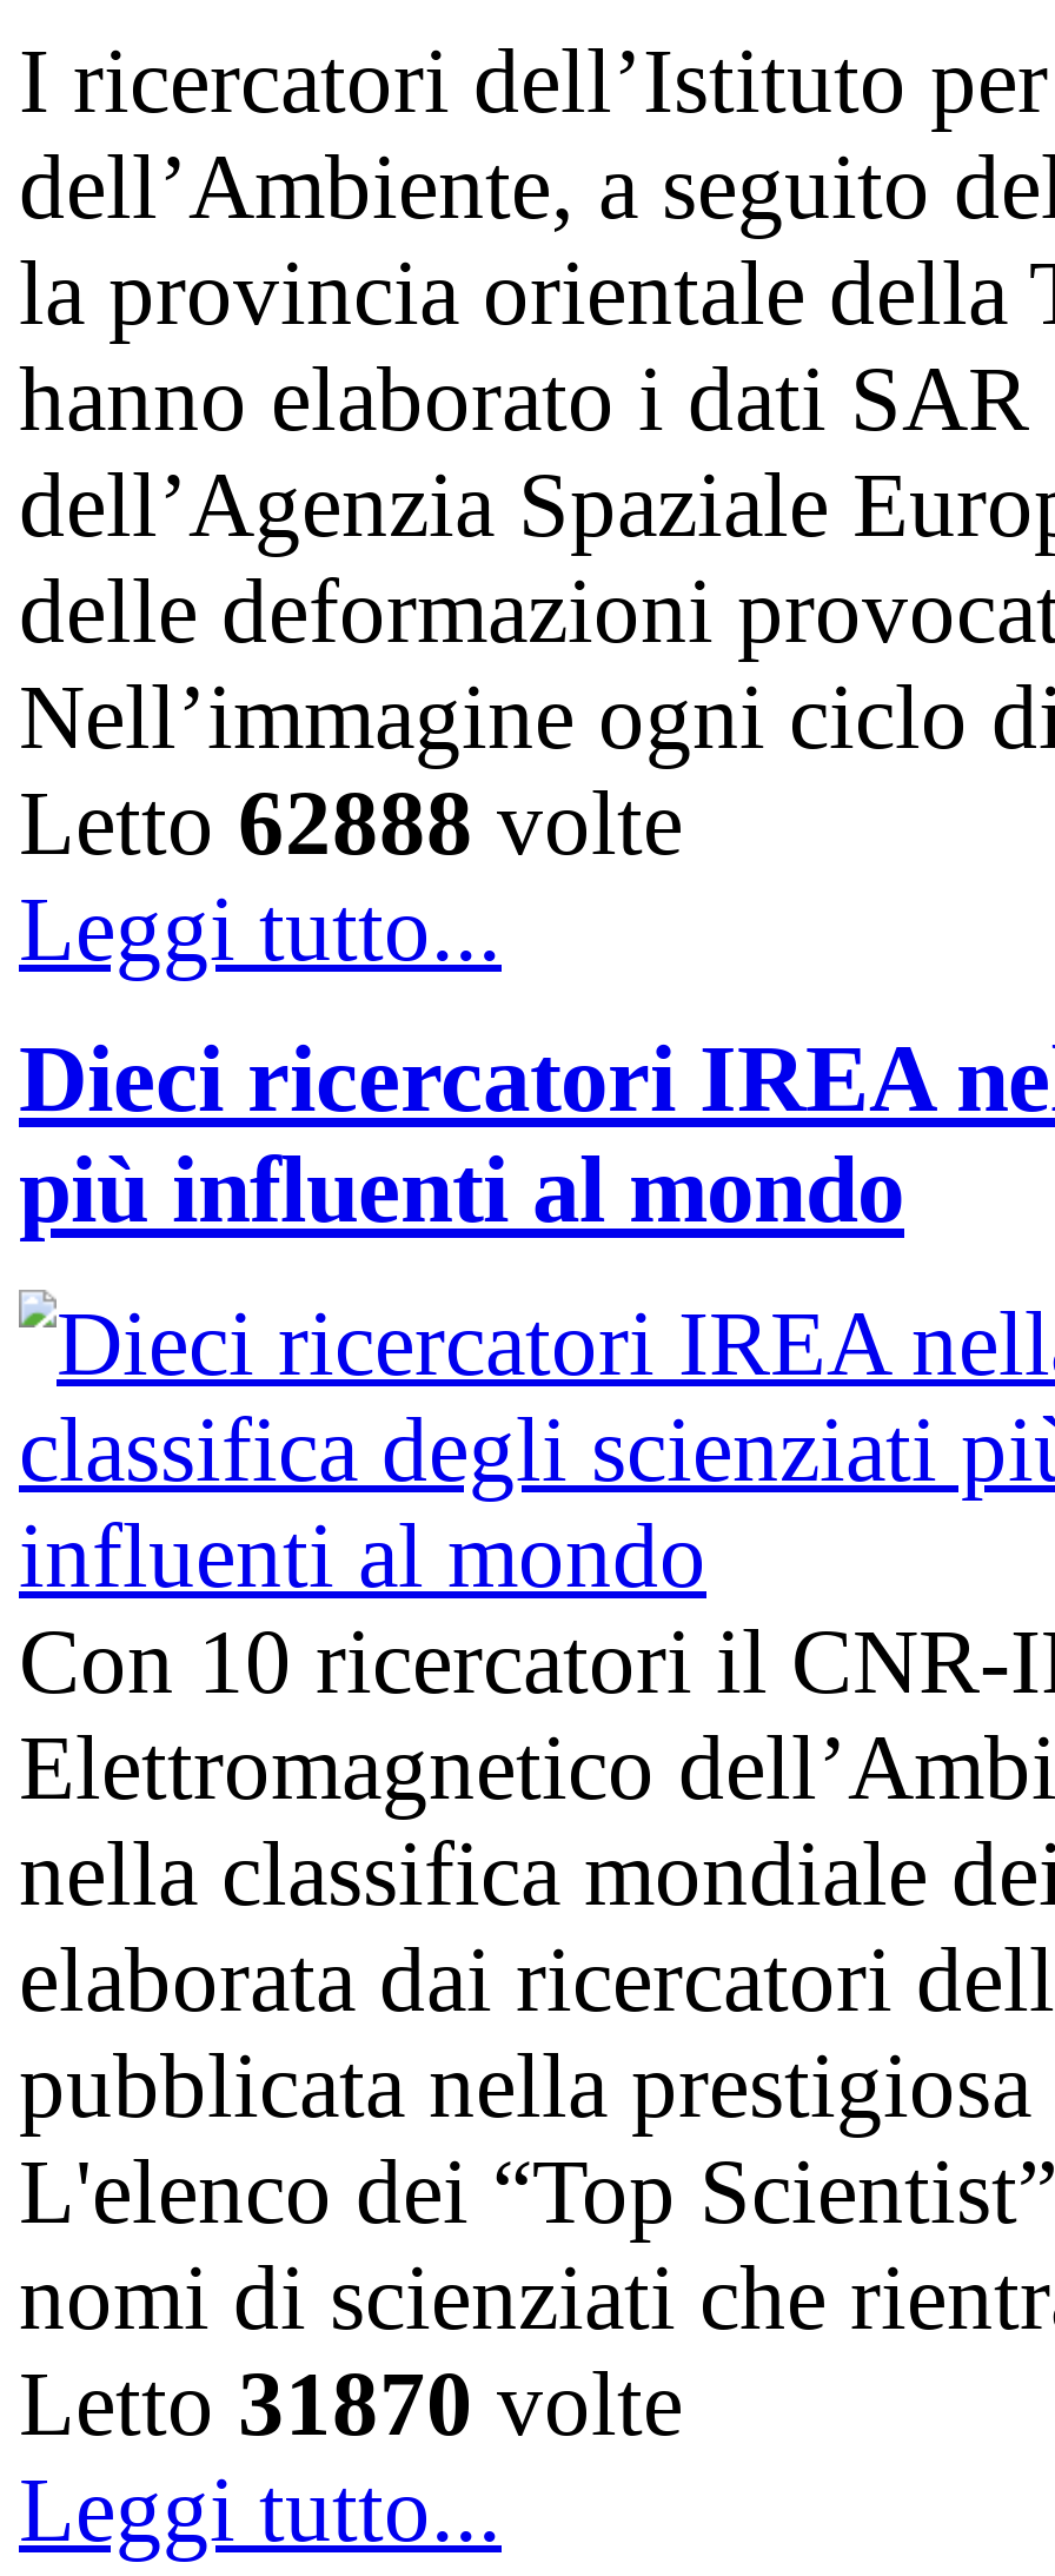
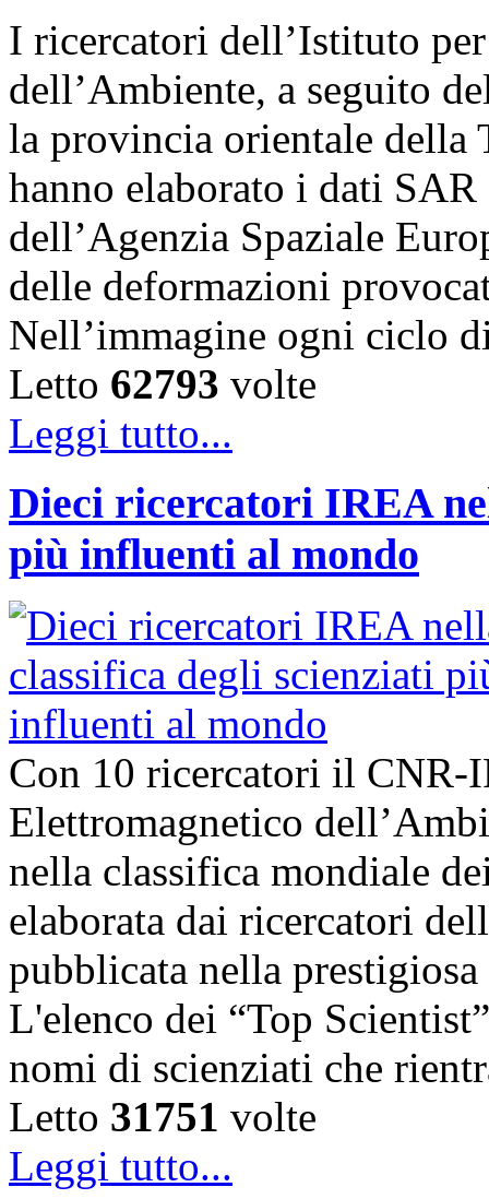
[19,771,683,872] Letto 62888 volte -> [9,360,317,407] Letto 62793 volte
[19,2352,683,2454] Letto 31870 volte -> [9,1093,317,1140] Letto 31751 volte

